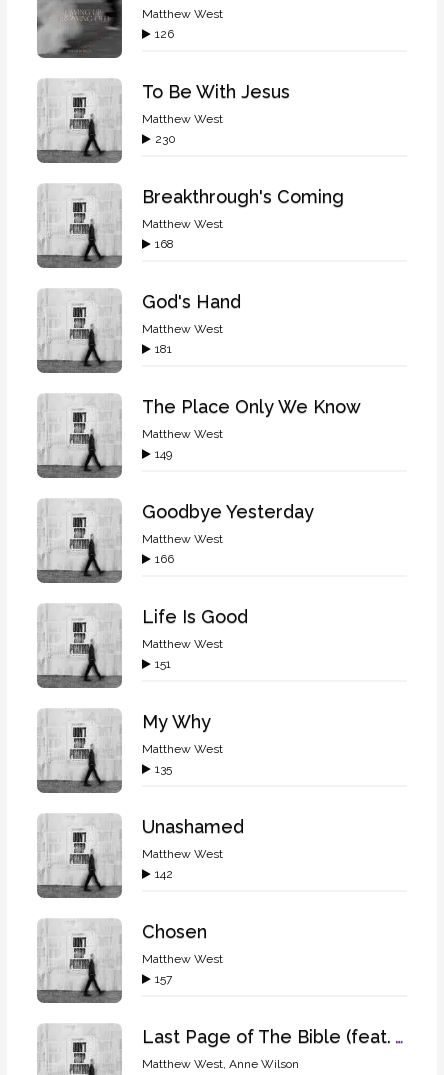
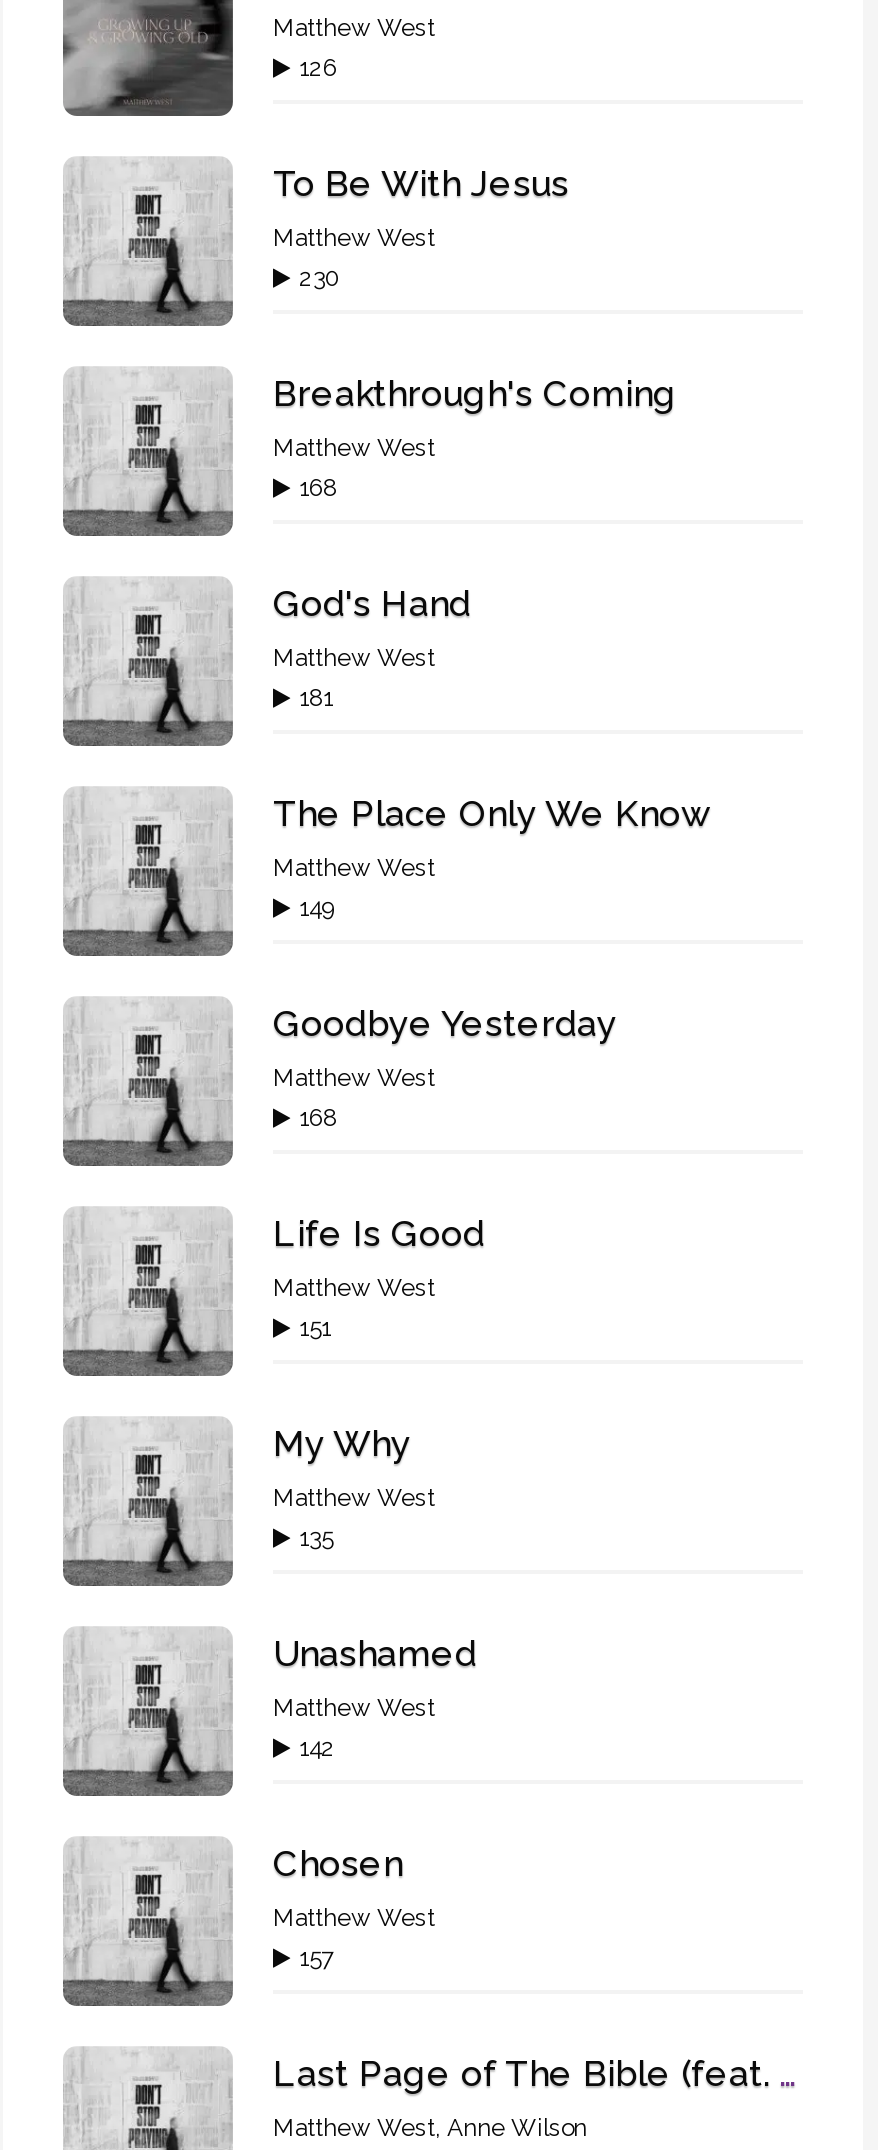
[155,552,174,566] 166 -> [299,1104,337,1132] 168

